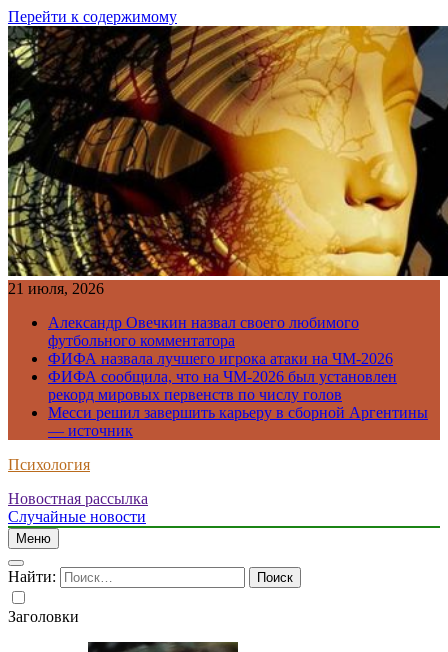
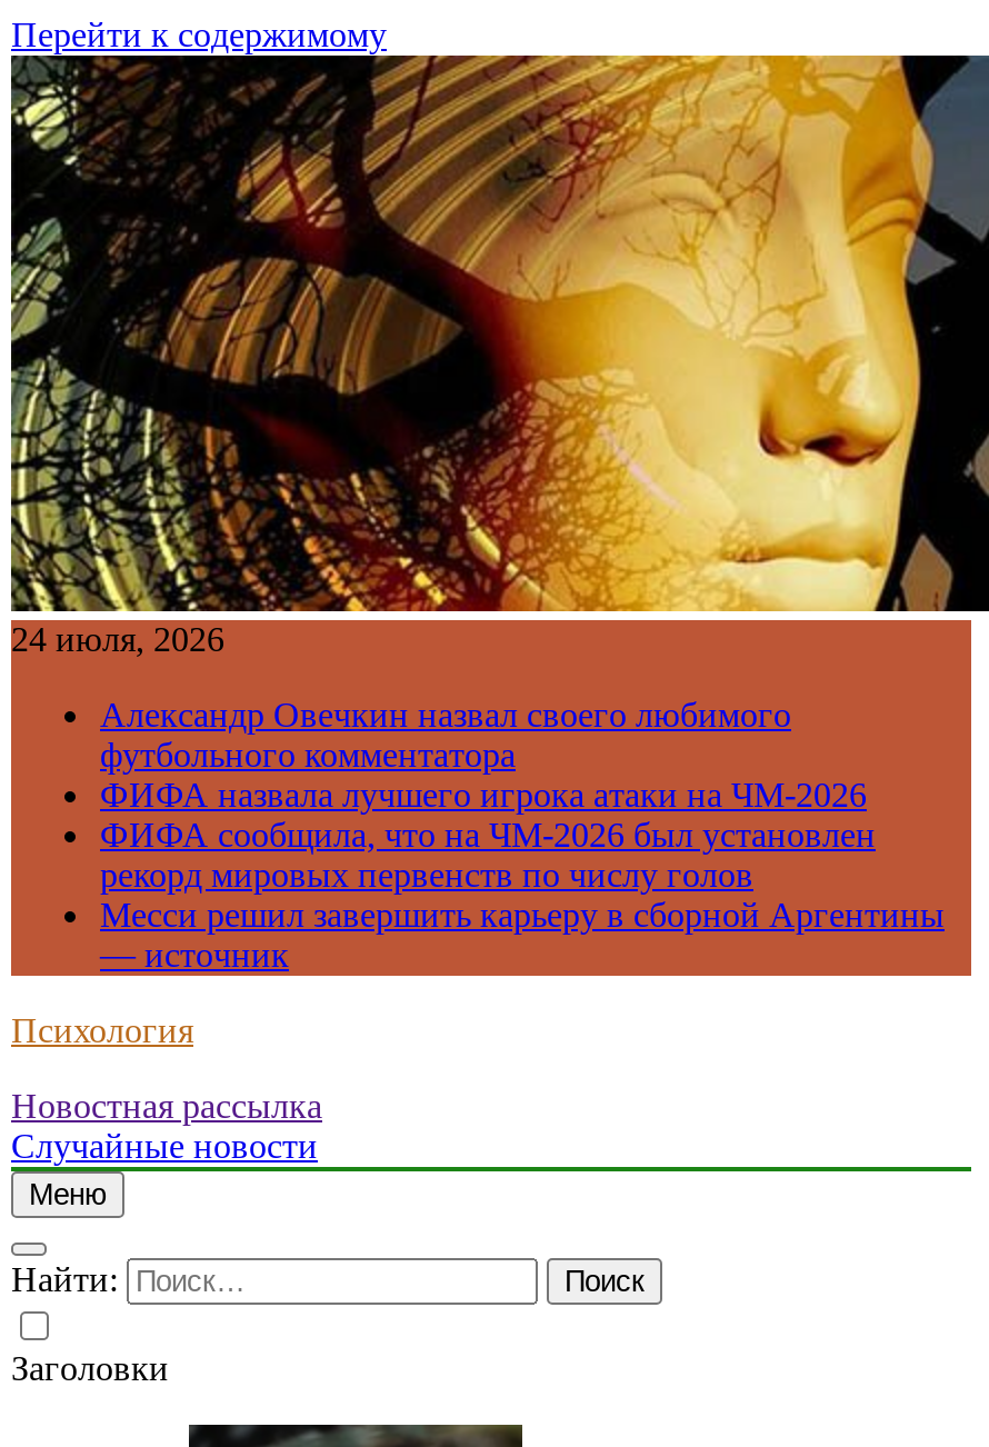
[8,280,104,297] 21 июля, 2026 -> [11,620,224,658] 24 июля, 2026

